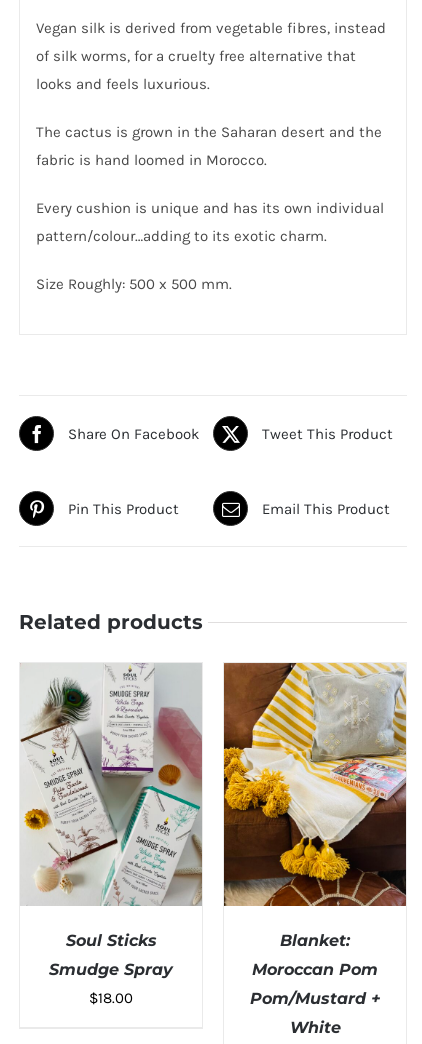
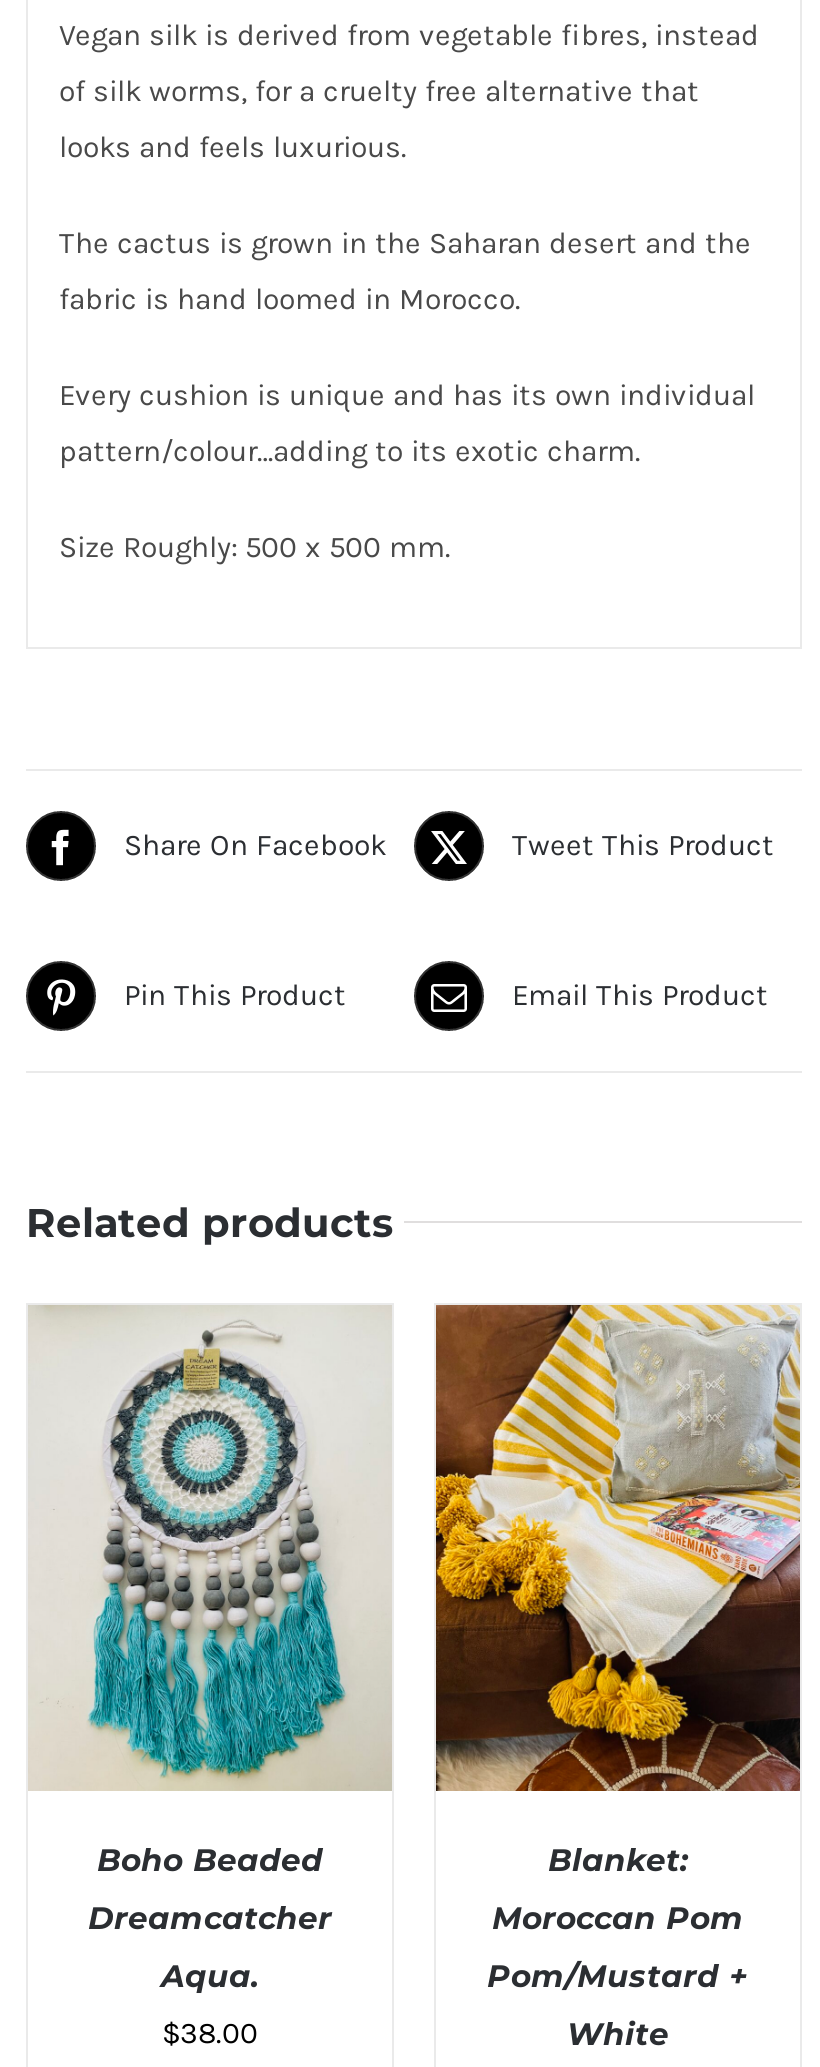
[20,663,202,1007] [image] | Soul Sticks | Smudge Spray | $18.00 -> [30,1307,390,2050] [image] | Boho Beaded | Dreamcatcher | Aqua. | $38.00

